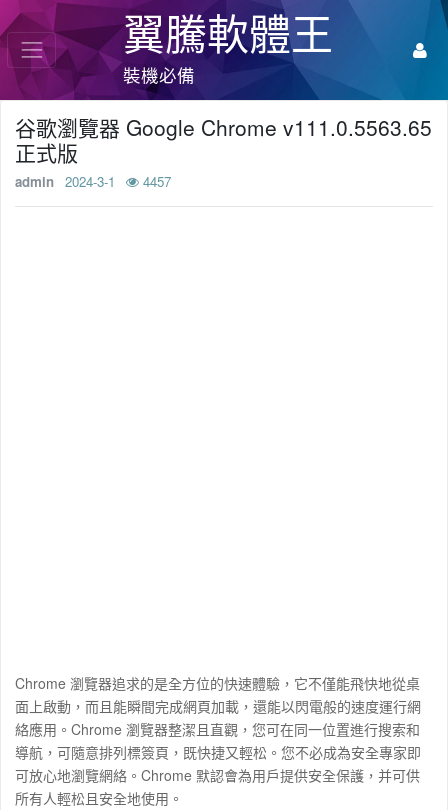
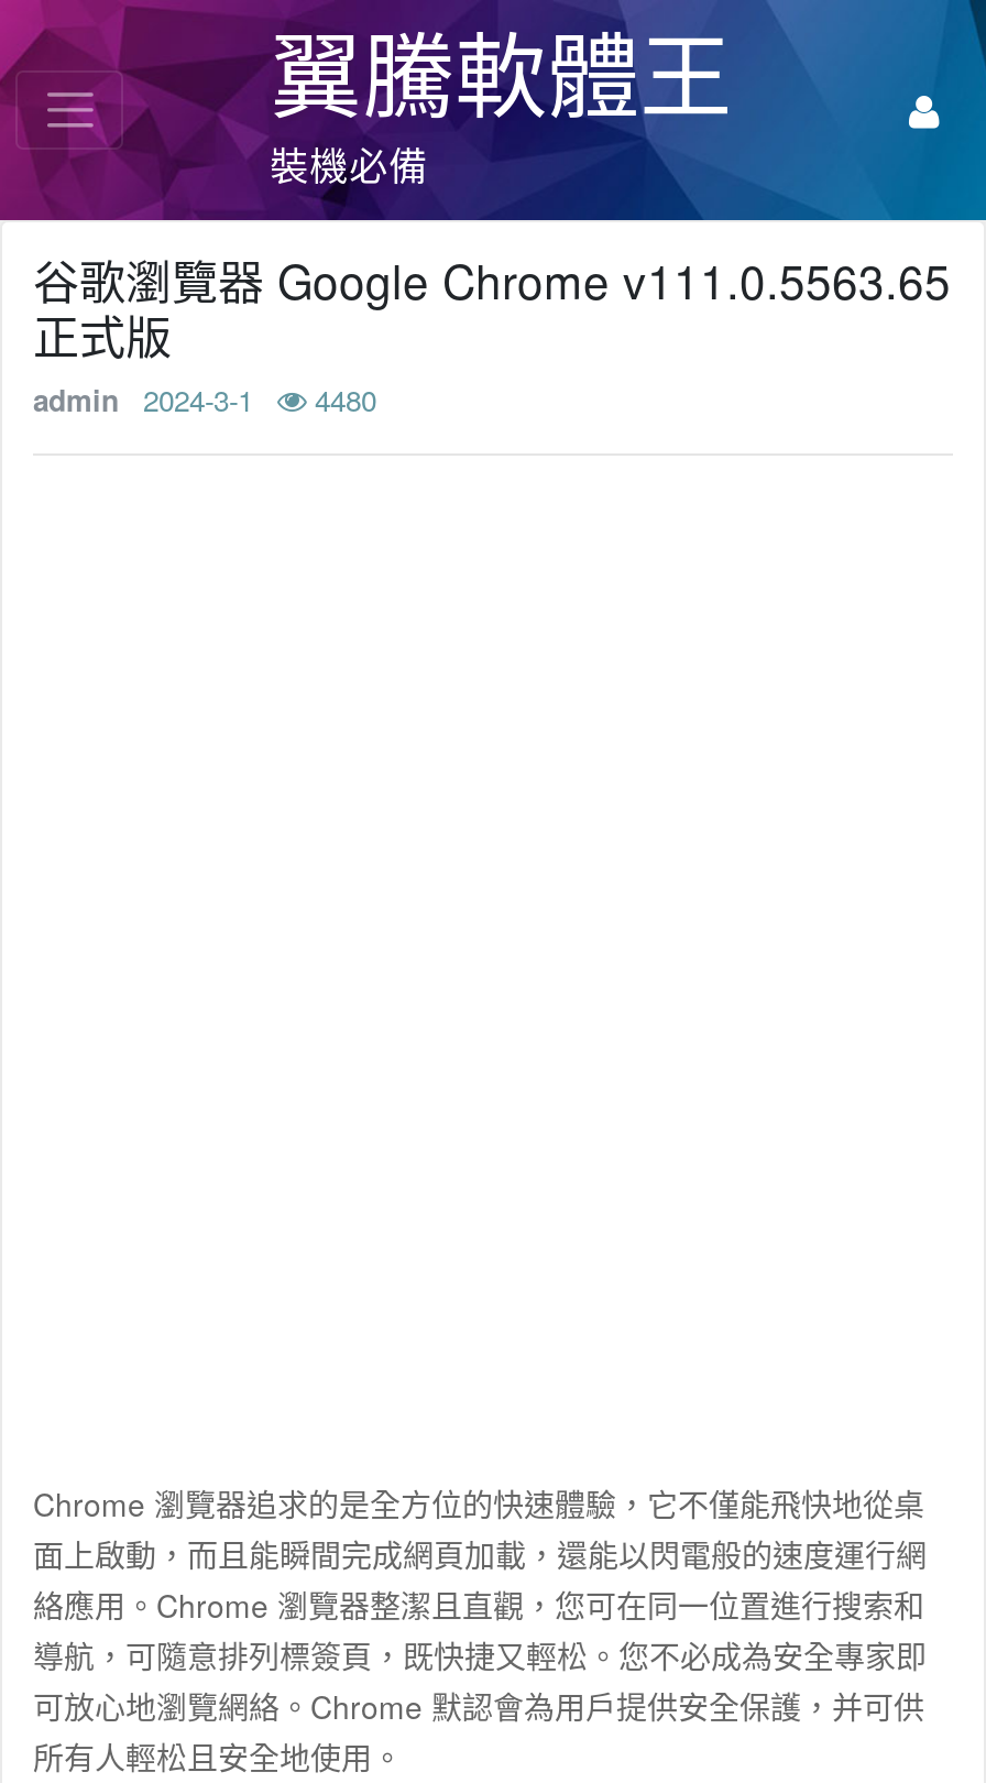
[15,172,171,191] admin 2024-3-1 4457 -> [33,378,376,420] admin 2024-3-1 4480

